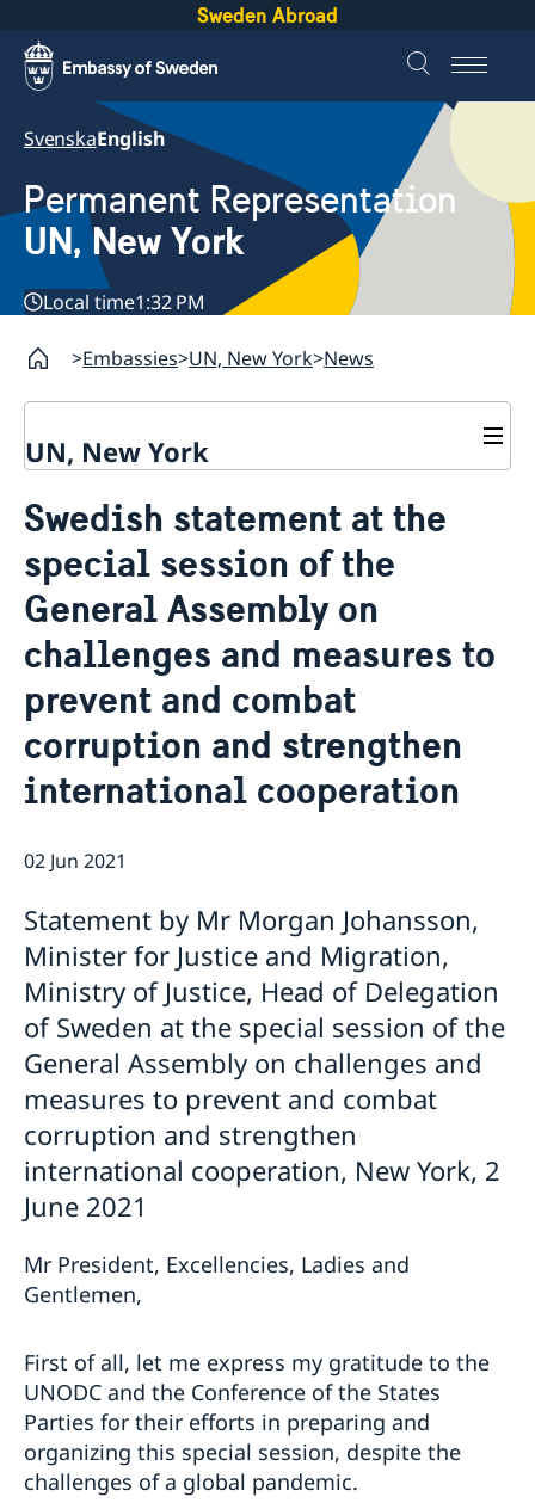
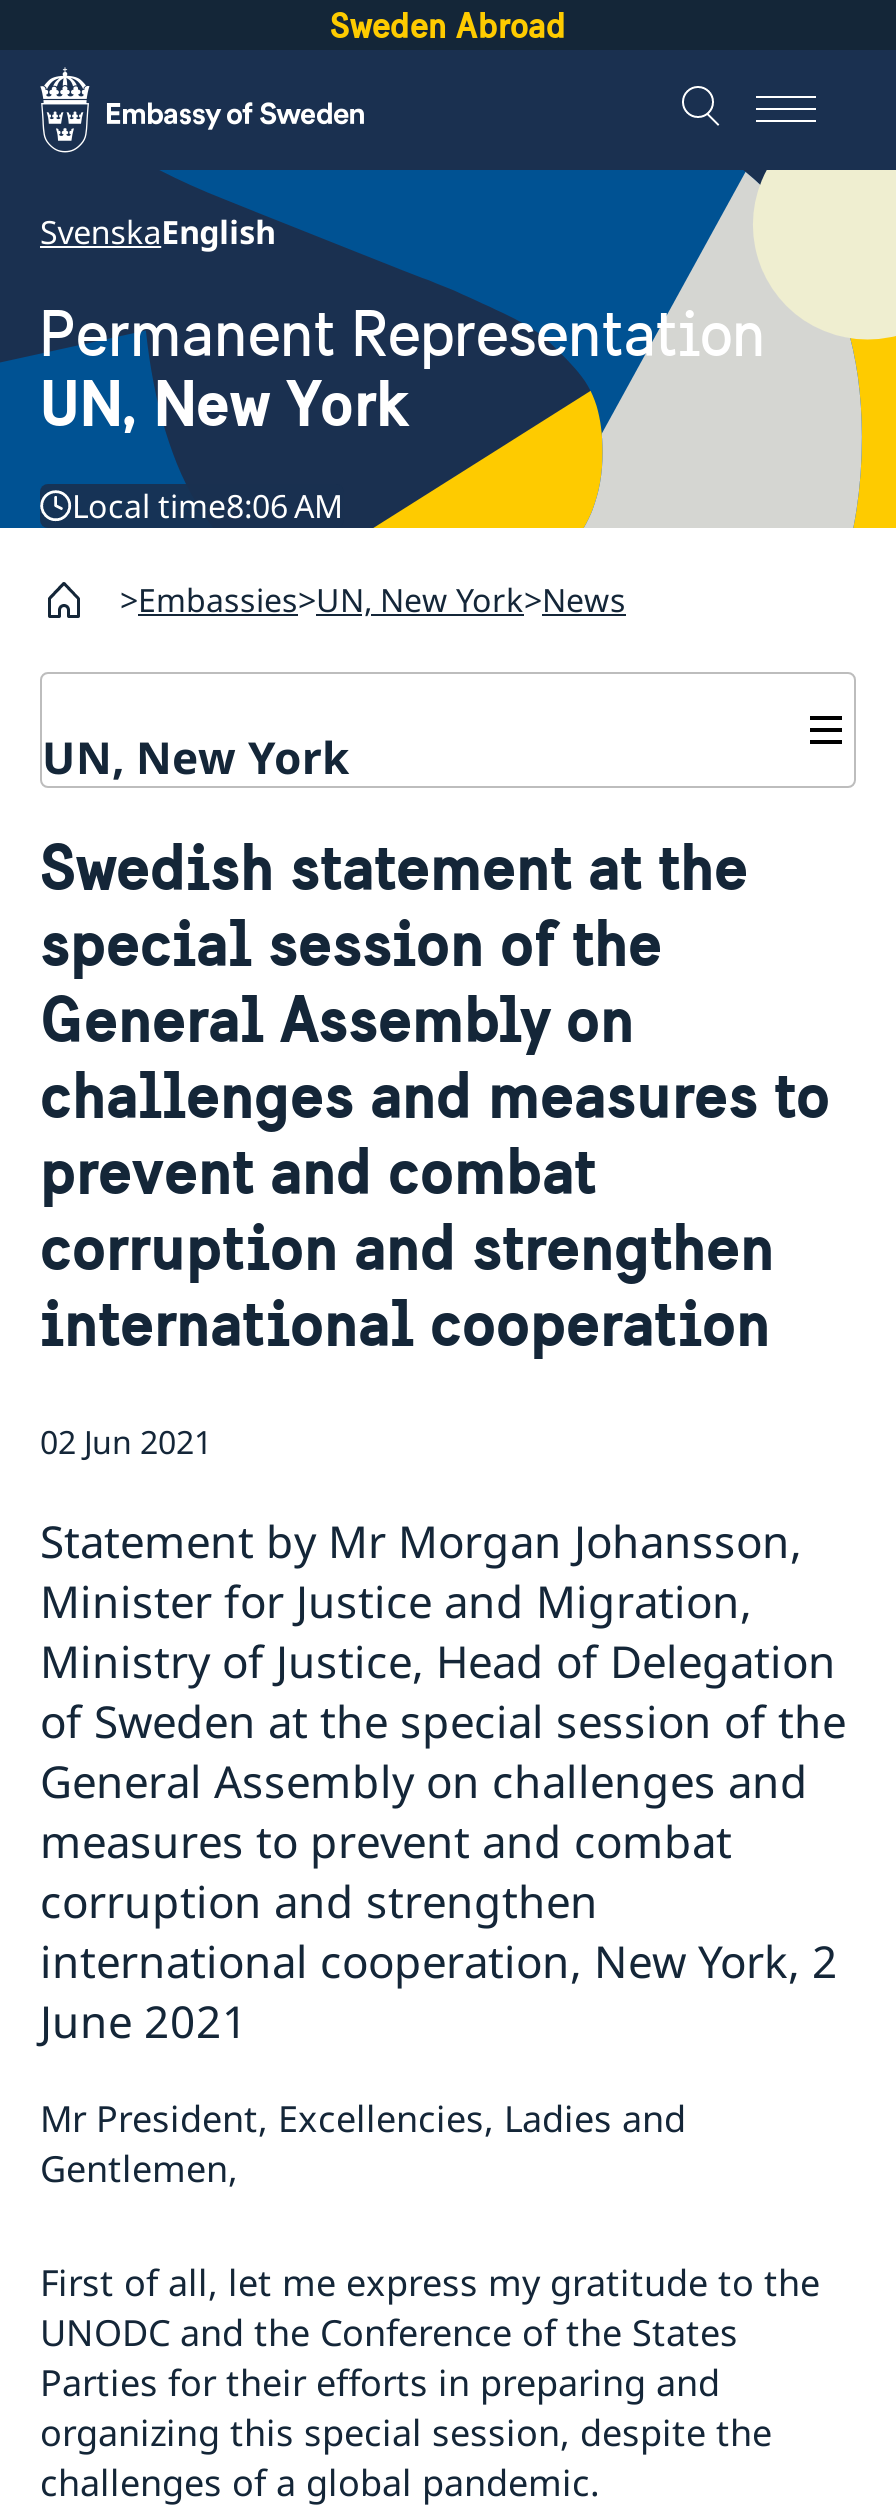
[43,290,205,316] Local time1:32 PM -> [72,485,344,529] Local time8:06 AM

